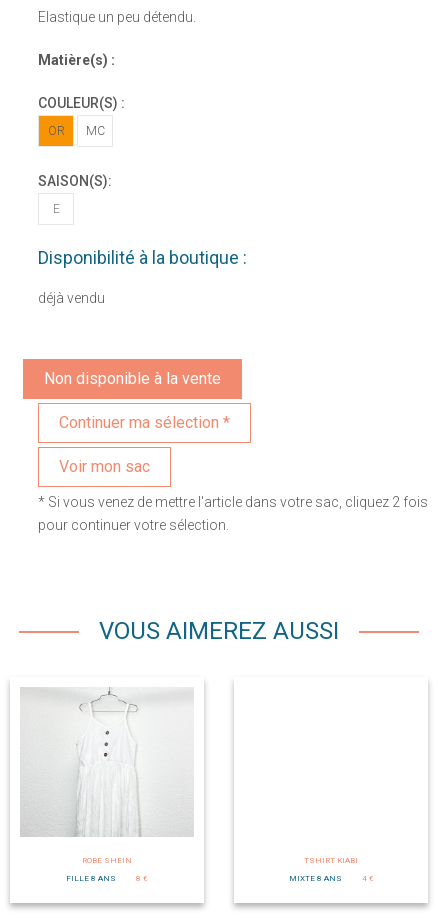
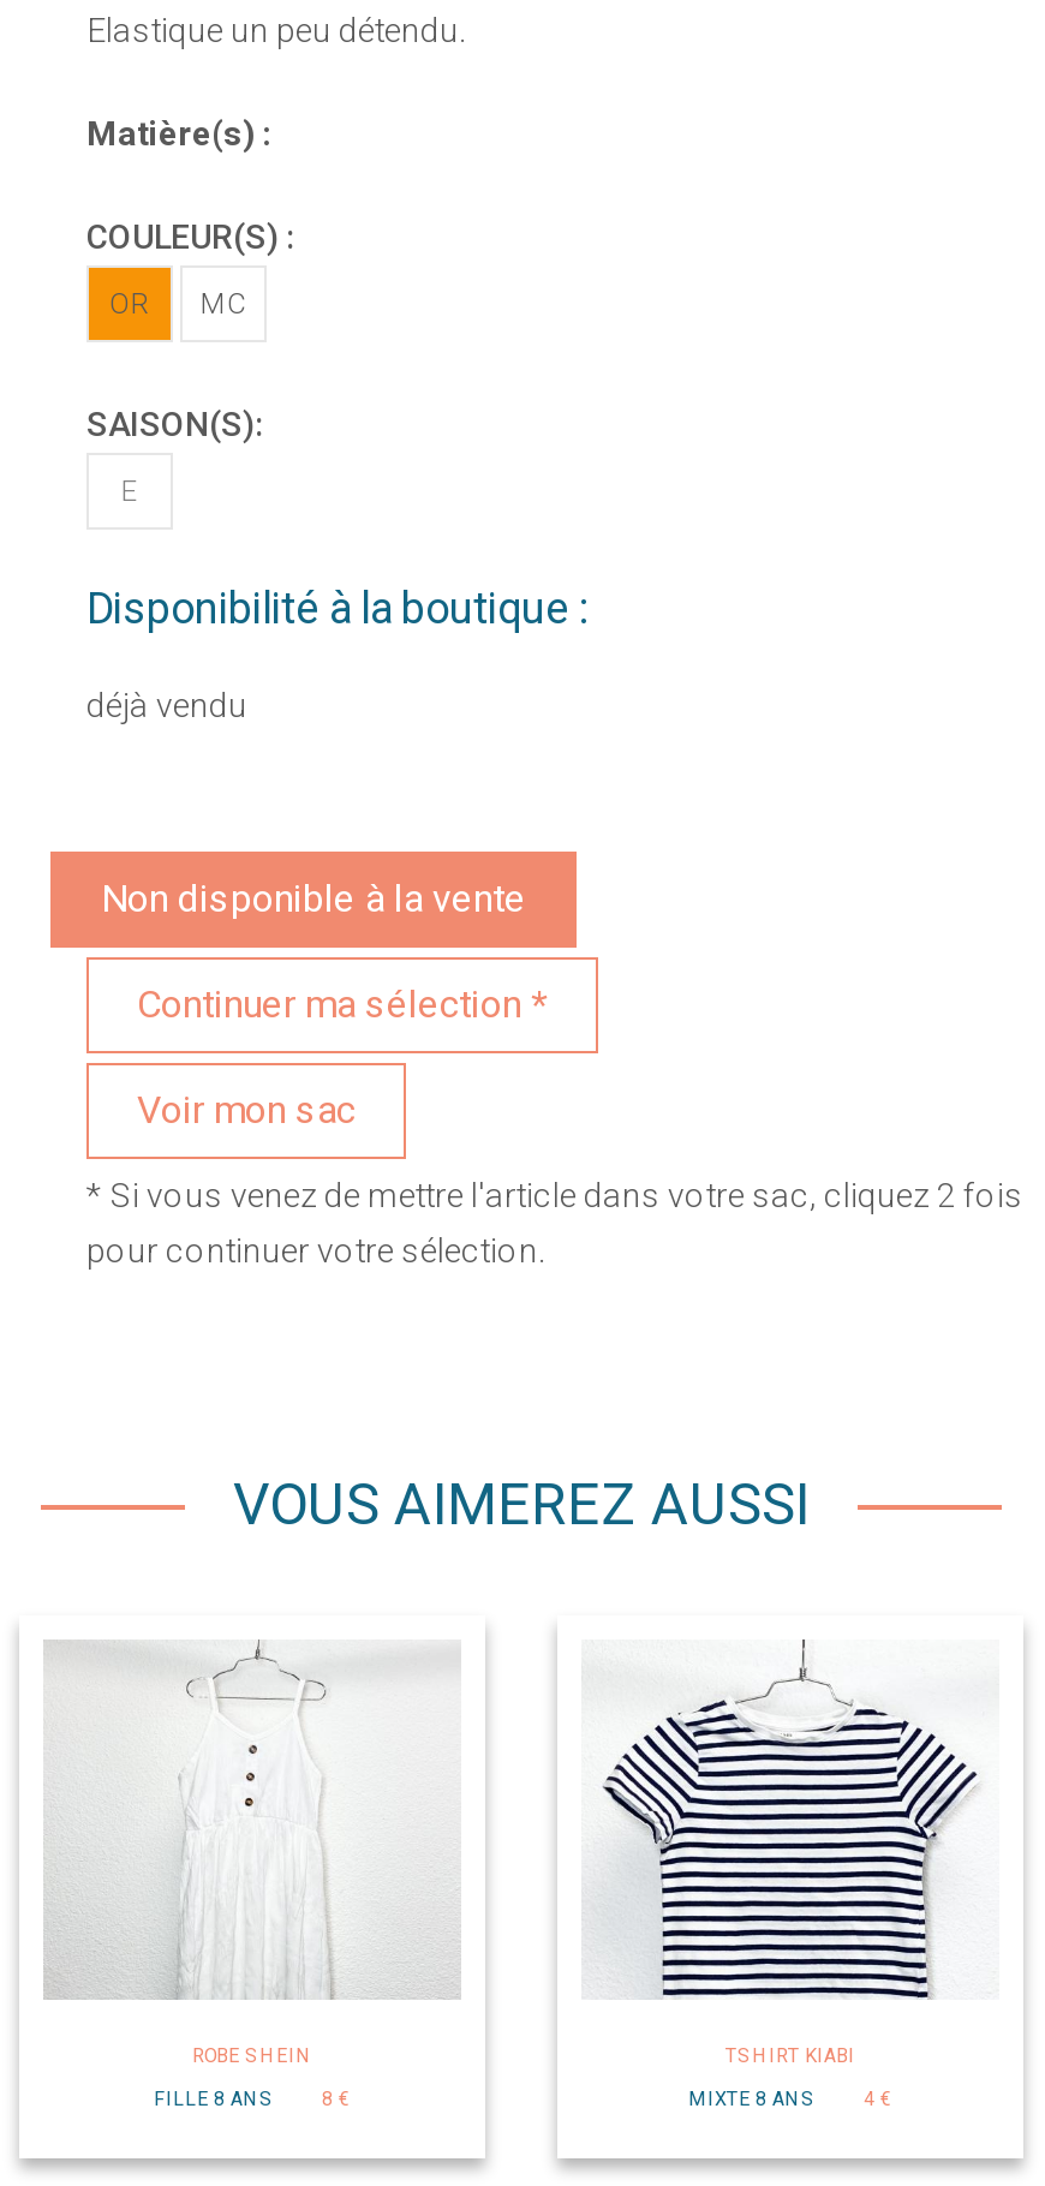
none -> [584,1637,980,2002] [image]

